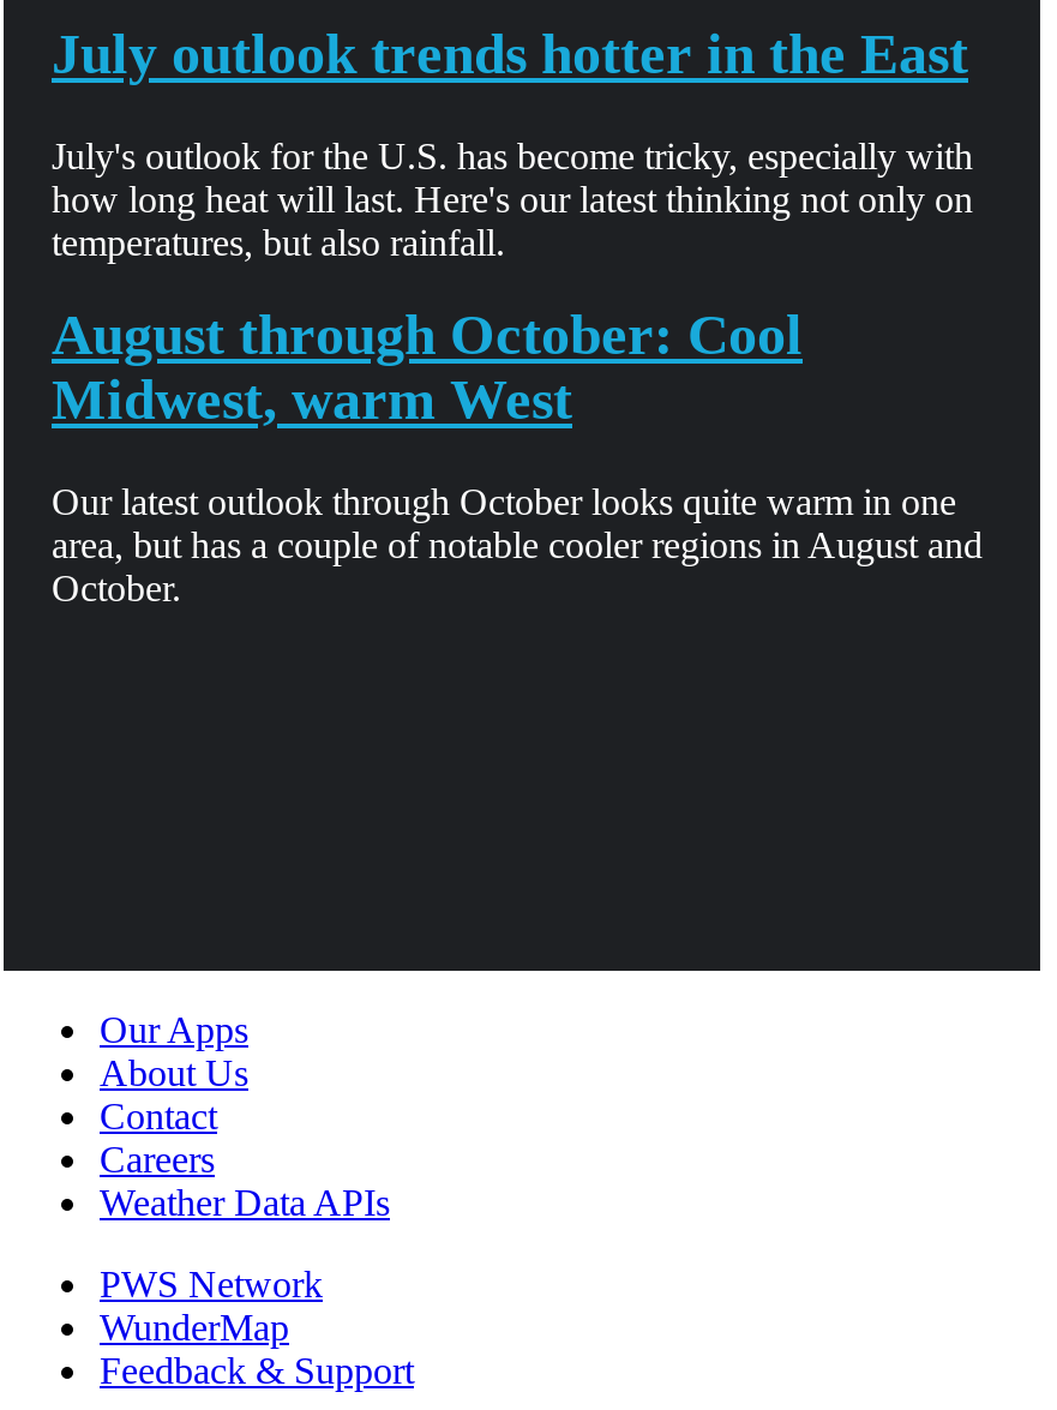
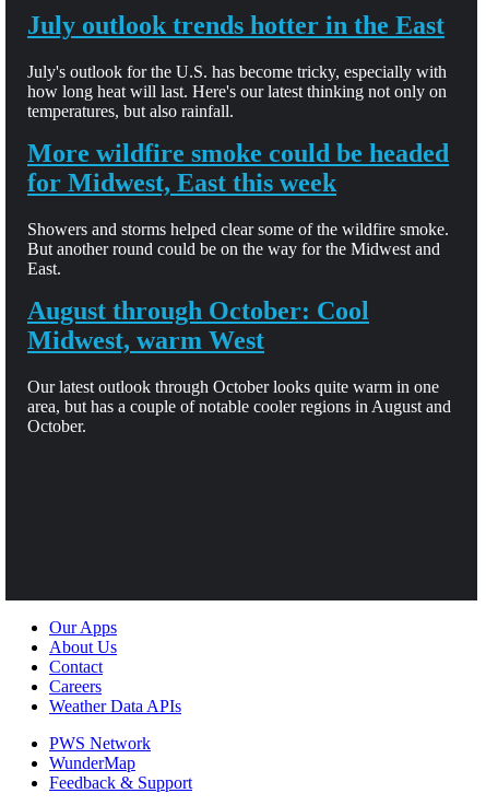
none -> [27,139,449,278] More wildfire smoke could be headed | for Midwest, East this week | Showers and storms helped clear some of the wildfire smoke. | But another round could be on the way for the Midwest and | East.

